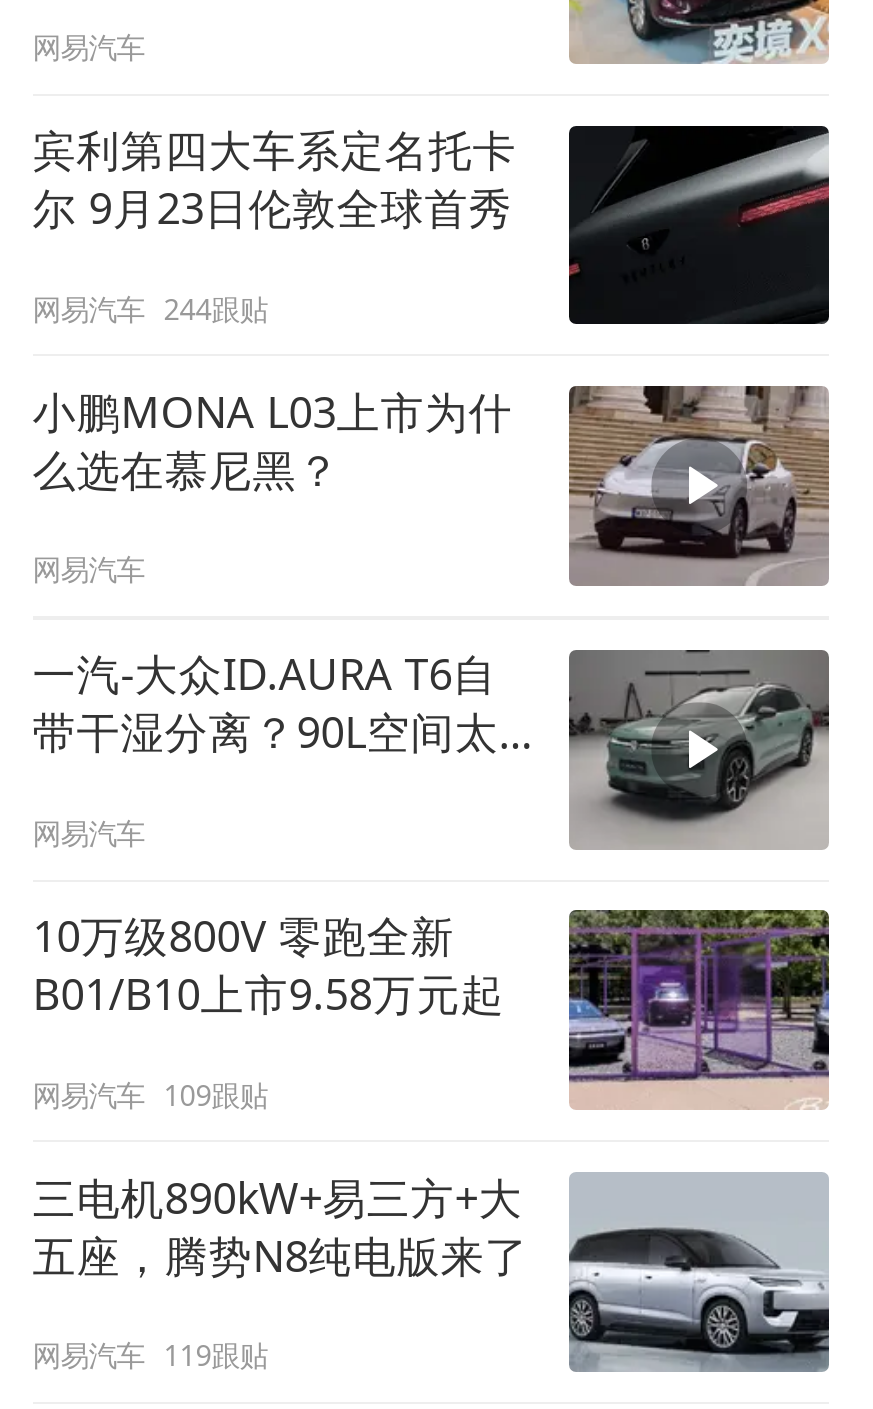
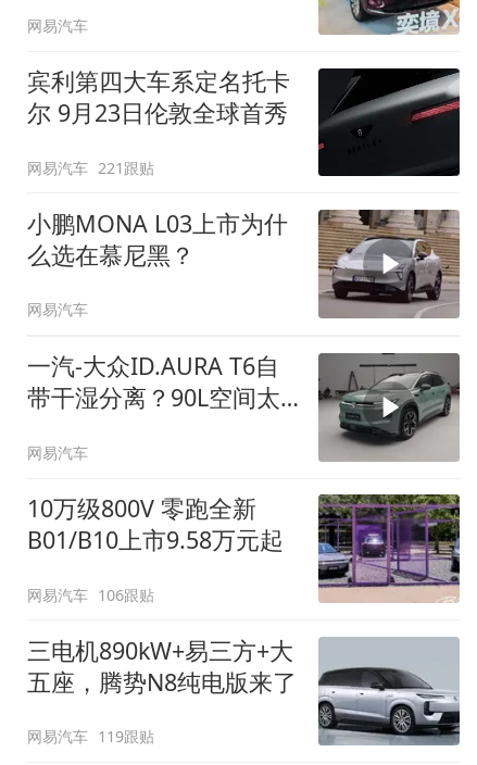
[32,289,268,327] 网易汽车 244跟贴 -> [27,157,155,178] 网易汽车 221跟贴
[32,1075,268,1113] 网易汽车 109跟贴 -> [27,584,155,605] 网易汽车 106跟贴

